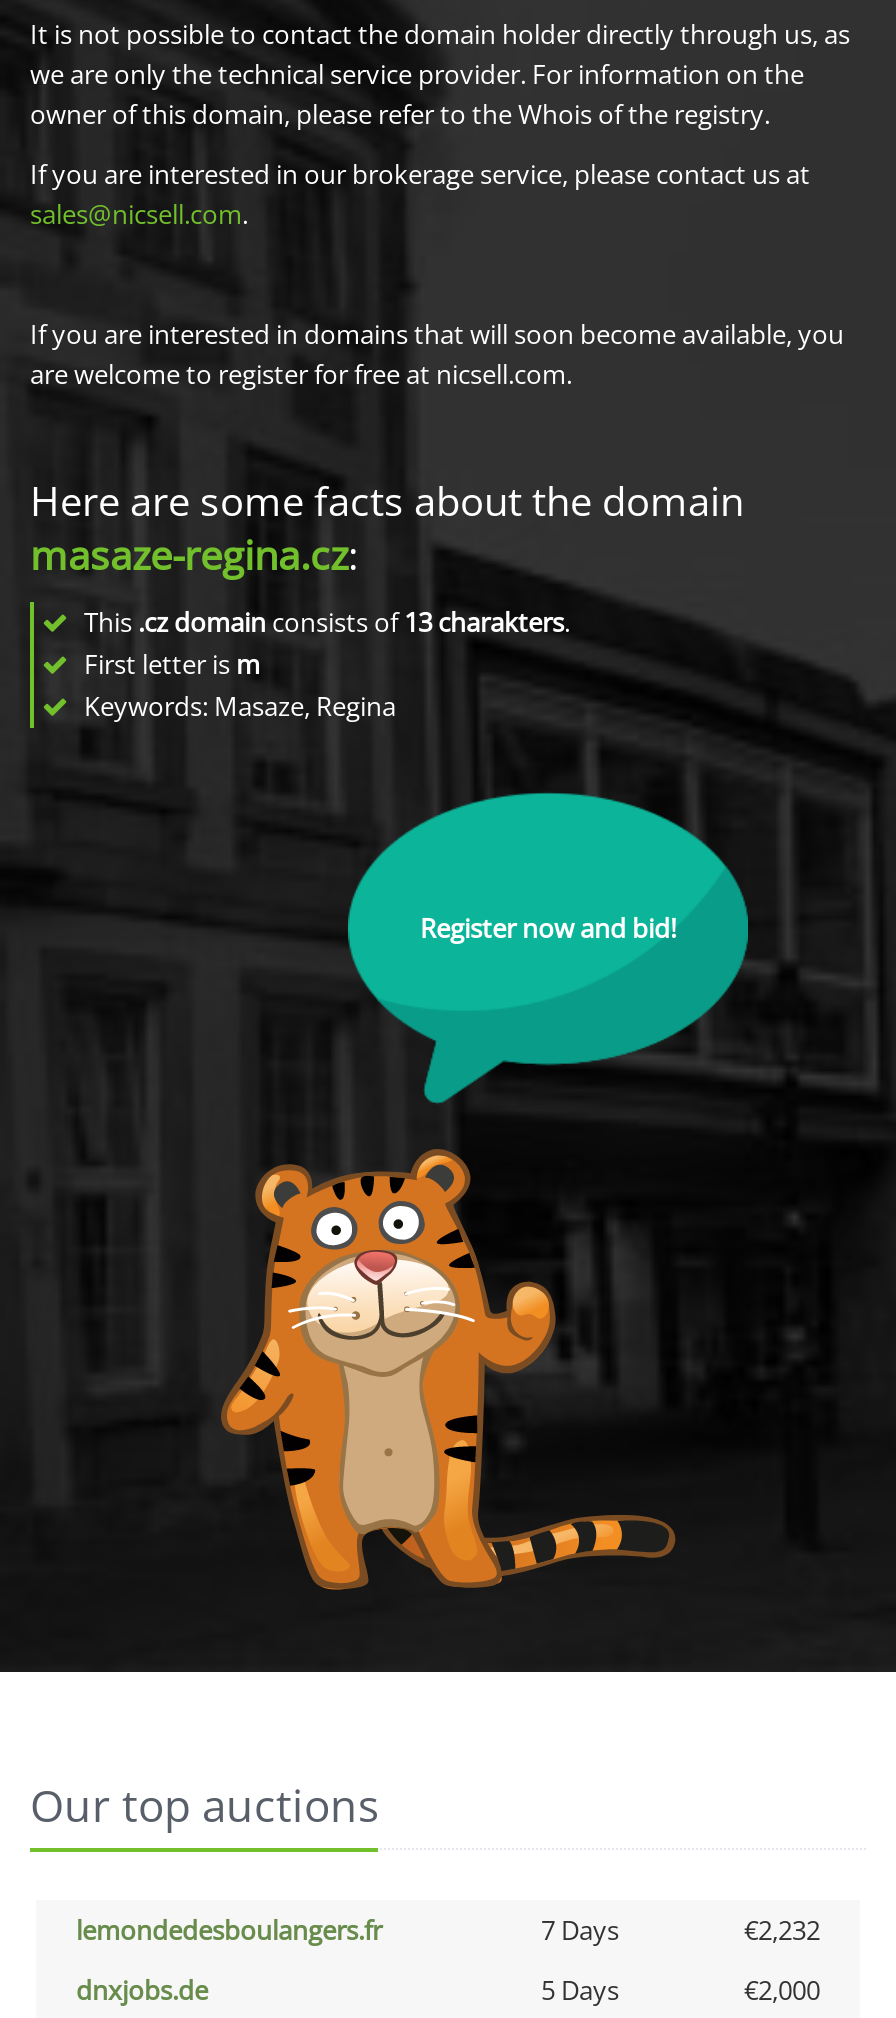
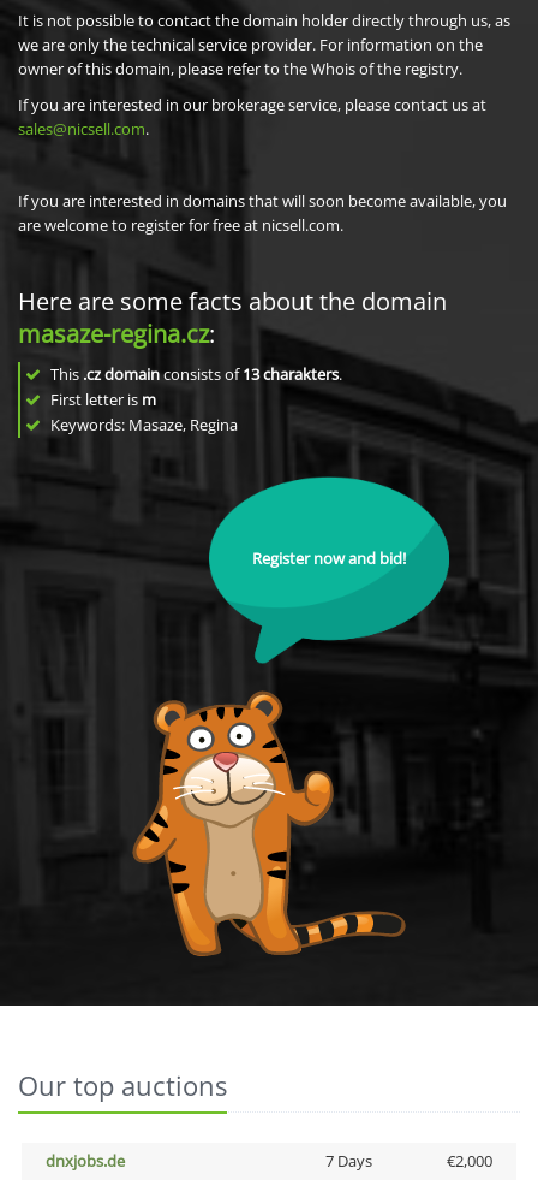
[76,1912,820,1948] lemondedesboulangers.fr | 7 Days | €2,232 -> none
[541,1972,619,2008] 5 Days -> [325,1150,372,1172] 7 Days

